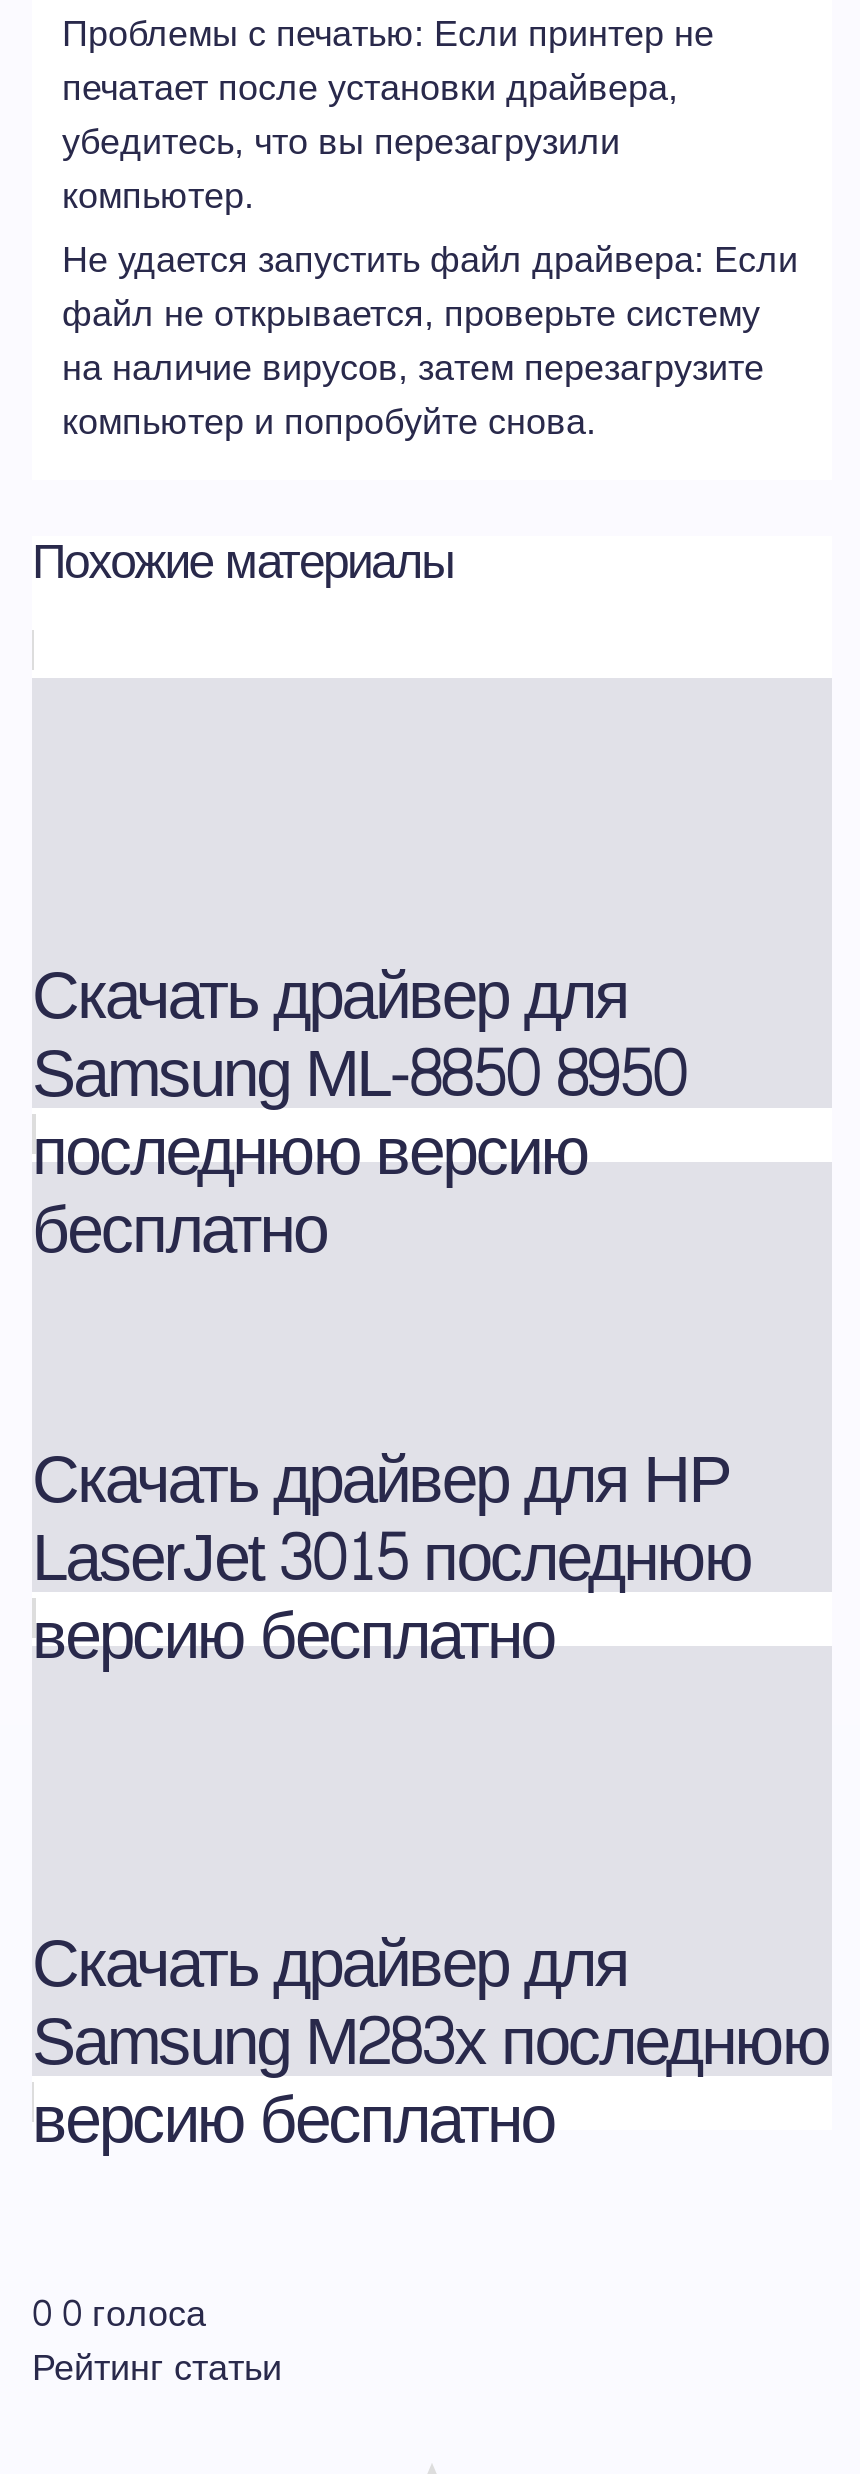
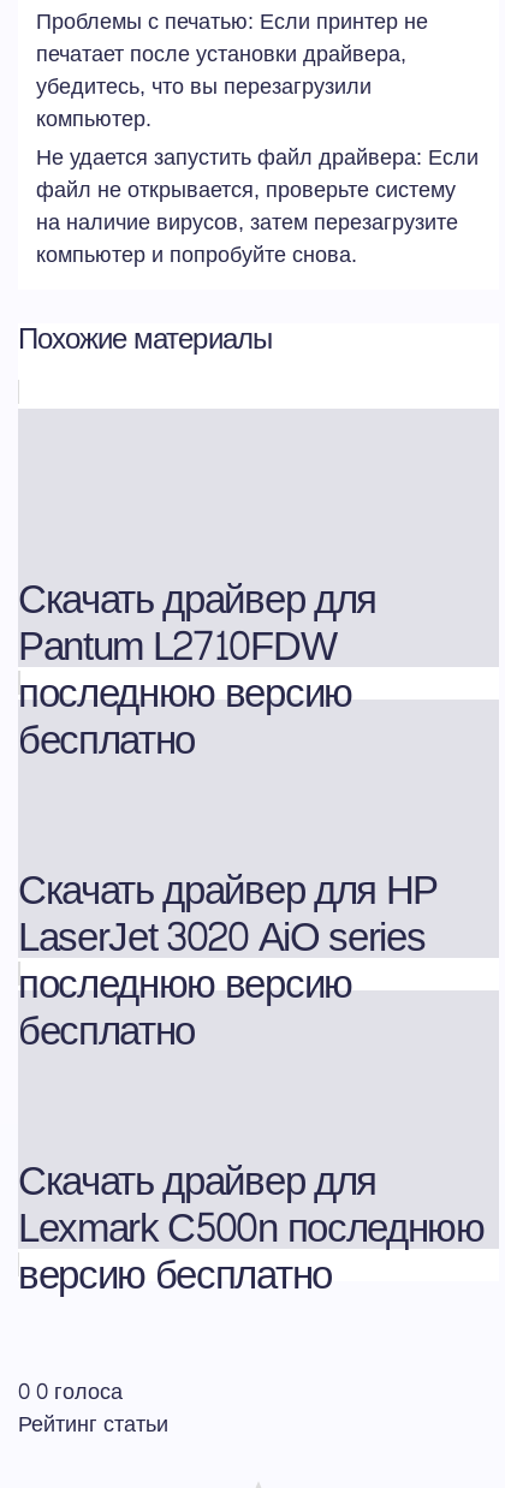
[32,1017,687,1135] Samsung ML-8850 8950 -> [18,612,336,683] Pantum L2710FDW
[32,1501,751,1697] LaserJet 3015 последнюю | версию бесплатно -> [18,903,425,1068] LaserJet 3020 AiO series | последнюю версию | бесплатно
[32,1985,829,2103] Samsung M283x последнюю -> [18,1194,484,1265] Lexmark C500n последнюю

